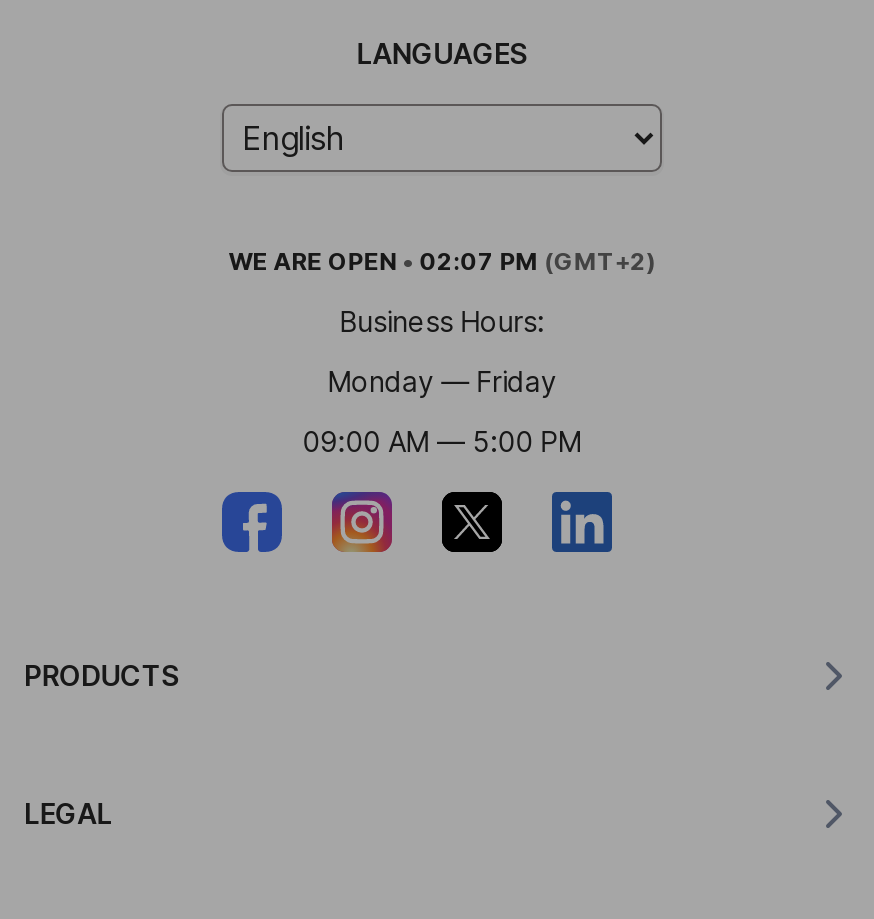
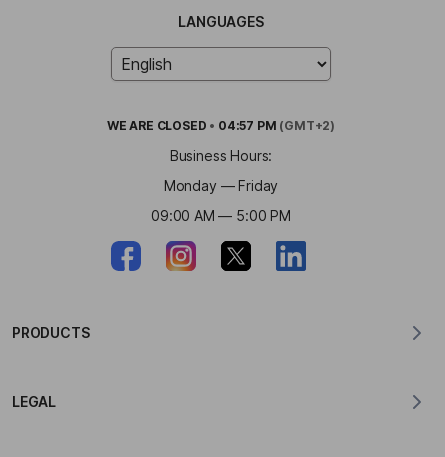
[228,247,656,277] WE ARE OPEN • 02:07 PM (GMT+2) -> [107,118,335,133] WE ARE CLOSED • 04:57 PM (GMT+2)

